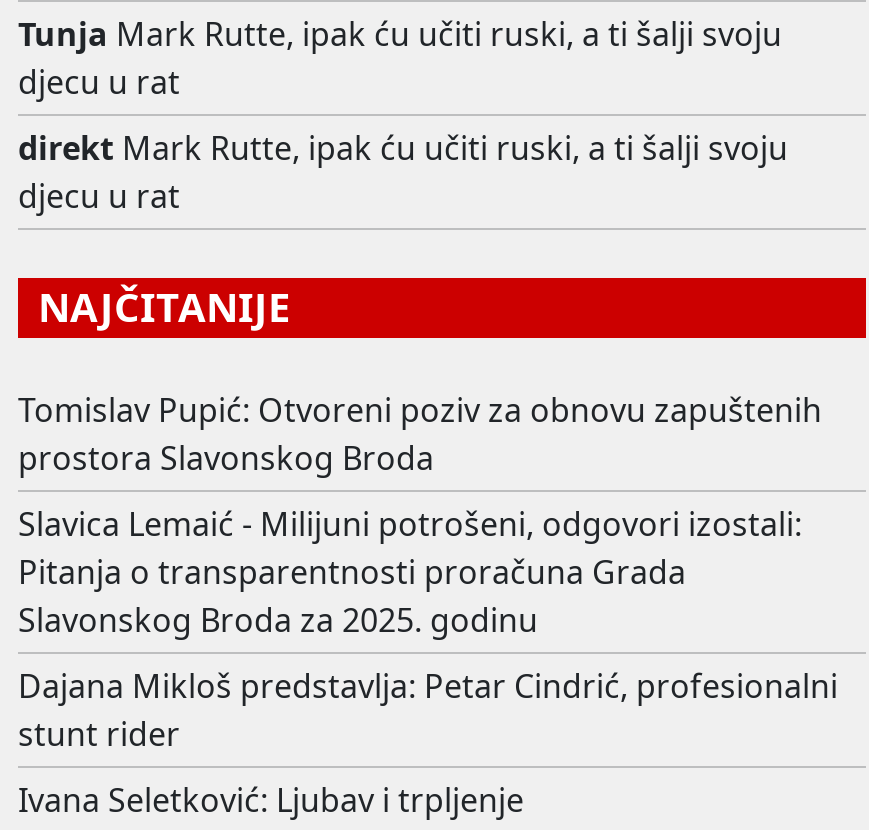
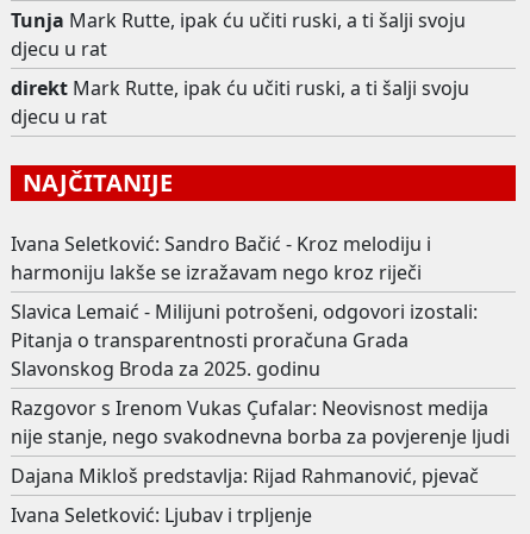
[18,388,822,480] Tomislav Pupić: Otvoreni poziv za obnovu zapuštenih | prostora Slavonskog Broda -> [11,230,431,285] Ivana Seletković: Sandro Bačić - Kroz melodiju i | harmoniju lakše se izražavam nego kroz riječi
[18,664,838,756] Dajana Mikloš predstavlja: Petar Cindrić, profesionalni | stunt rider -> [11,395,510,489] Razgovor s Irenom Vukas Çufalar: Neovisnost medija | nije stanje, nego svakodnevna borba za povjerenje ljudi | Dajana Mikloš predstavlja: Rijad Rahmanović, pjevač

